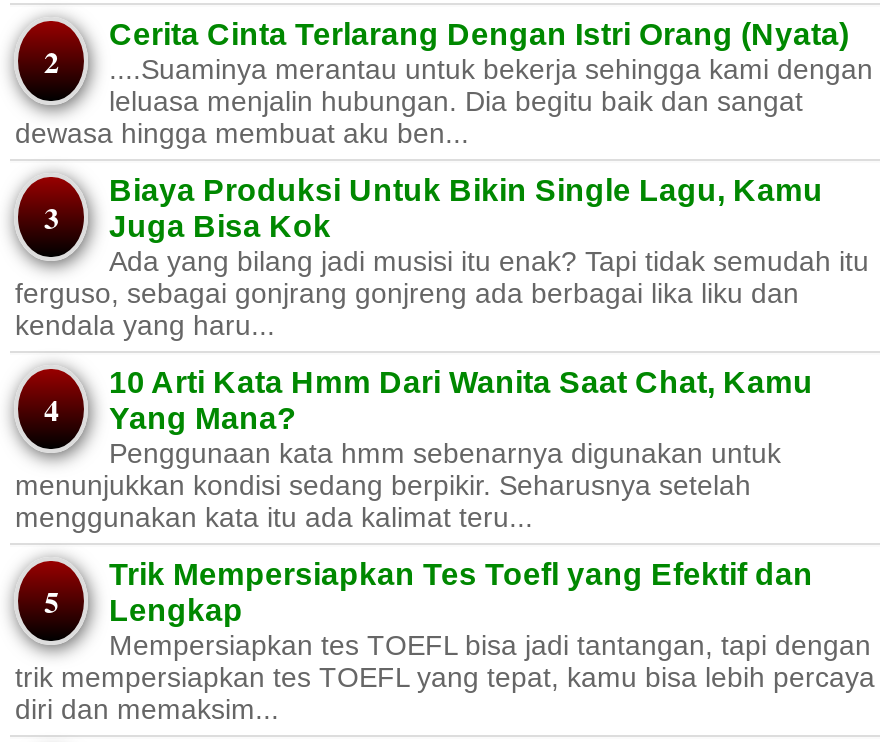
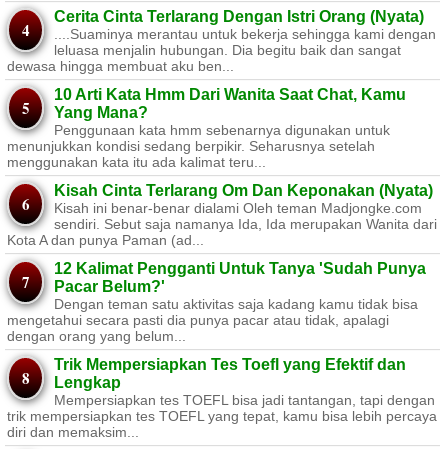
[15,173,869,341] Biaya Produksi Untuk Bikin Single Lagu, Kamu | Juga Bisa Kok | Ada yang bilang jadi musisi itu enak? Tapi tidak semudah itu | ferguso, sebagai gonjrang gonjreng ada berbagai lika liku dan | kendala yang haru... -> none
moved [15,365,813,533] -> [7,86,406,170]: 10 Arti Kata Hmm Dari Wanita Saat Chat, Kamu | Yang Mana? | Penggunaan kata hmm sebenarnya digunakan untuk | menunjukkan kondisi sedang berpikir. Seharusnya setelah | menggunakan kata itu ada kalimat teru...
none -> [7,182,437,344] Kisah Cinta Terlarang Om Dan Keponakan (Nyata) | Kisah ini benar-benar dialami Oleh teman Madjongke.com | sendiri. Sebut saja namanya Ida, Ida merupakan Wanita dari | Kota A dan punya Paman (ad... | 12 Kalimat Pengganti Untuk Tanya 'Sudah Punya | Pacar Belum?' | Dengan teman satu aktivitas saja kadang kamu tidak bisa | mengetahui secara pasti dia punya pacar atau tidak, apalagi | dengan orang yang belum...

